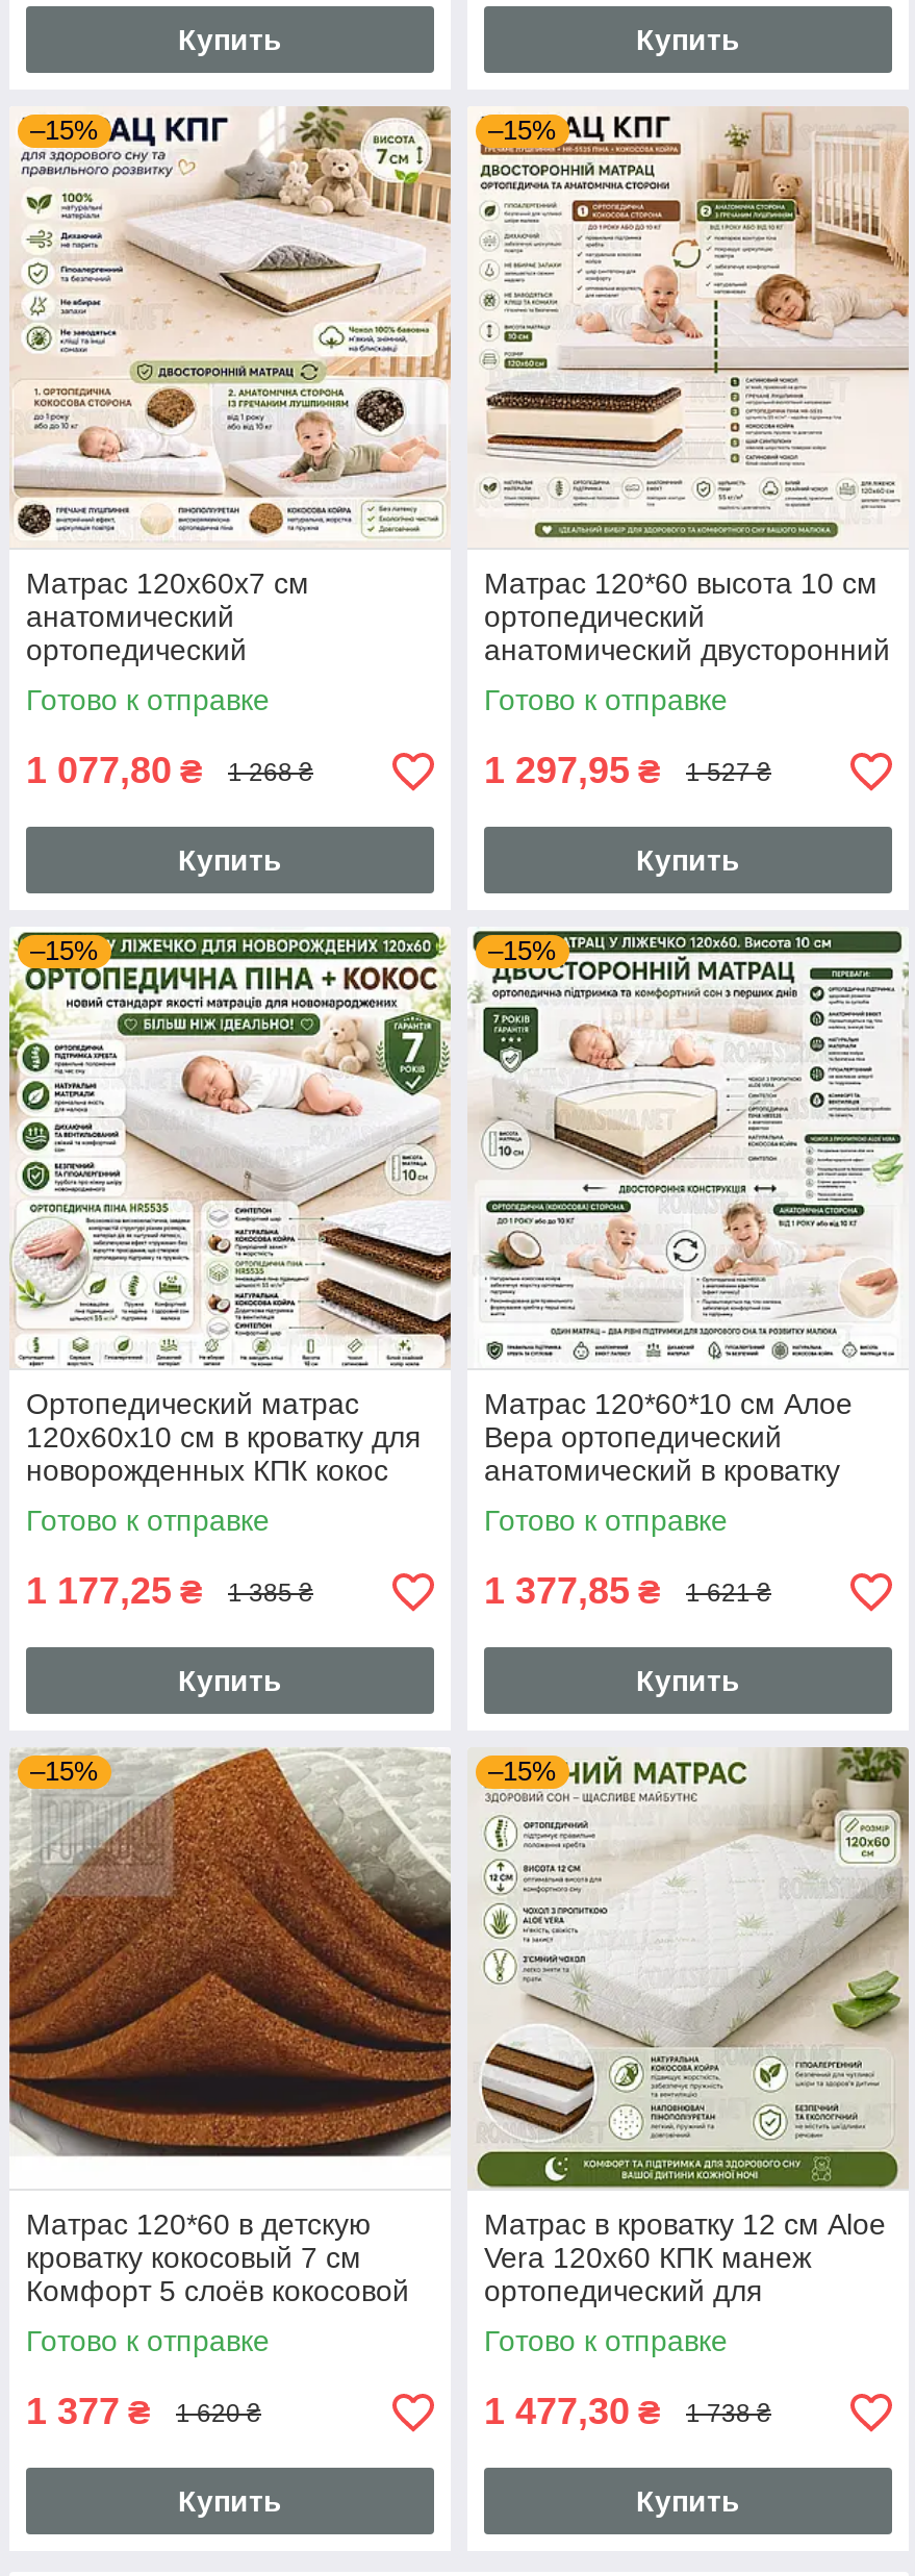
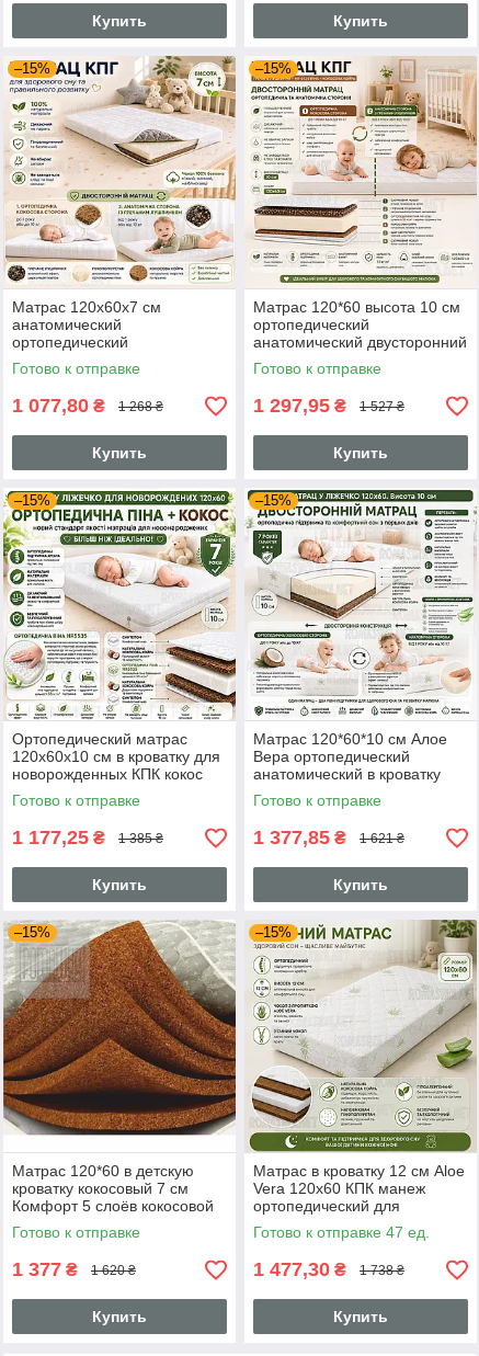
[484,2325,728,2358] Готово к отправке -> [253,1224,430,1241] Готово к отправке 47 ед.

